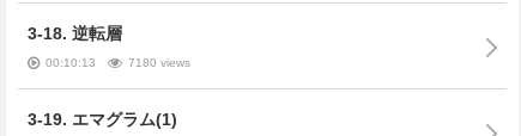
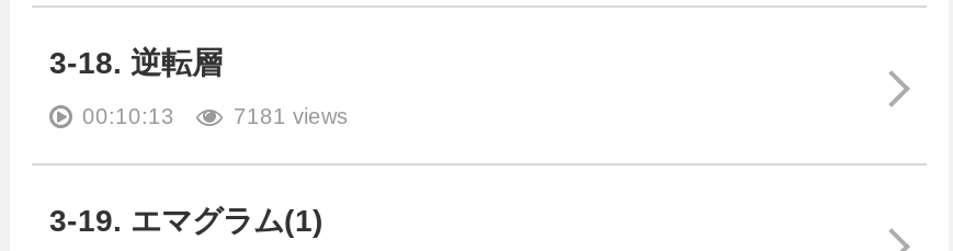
[128,56,190,69] 7180 views -> [234,104,348,128] 7181 views

